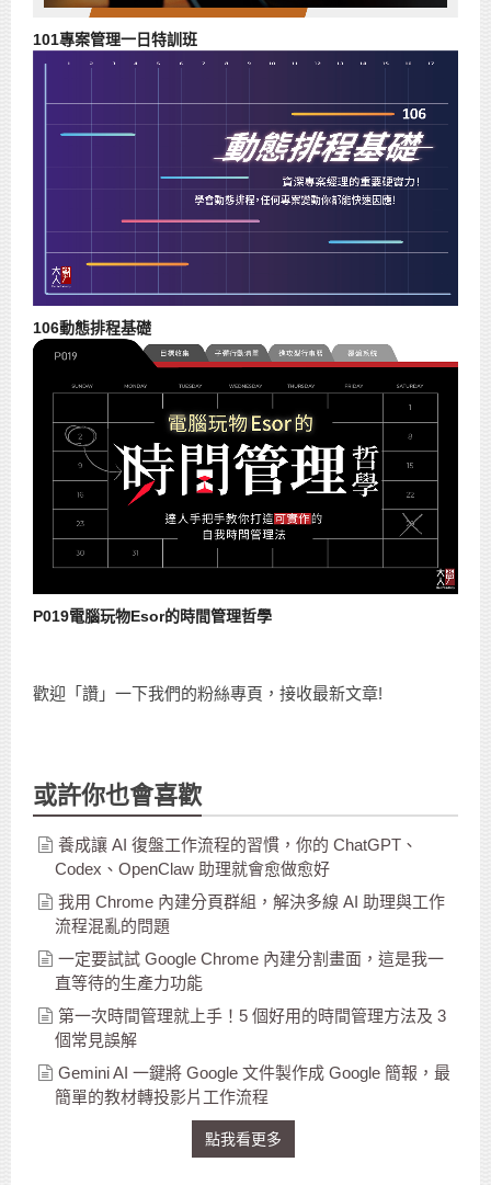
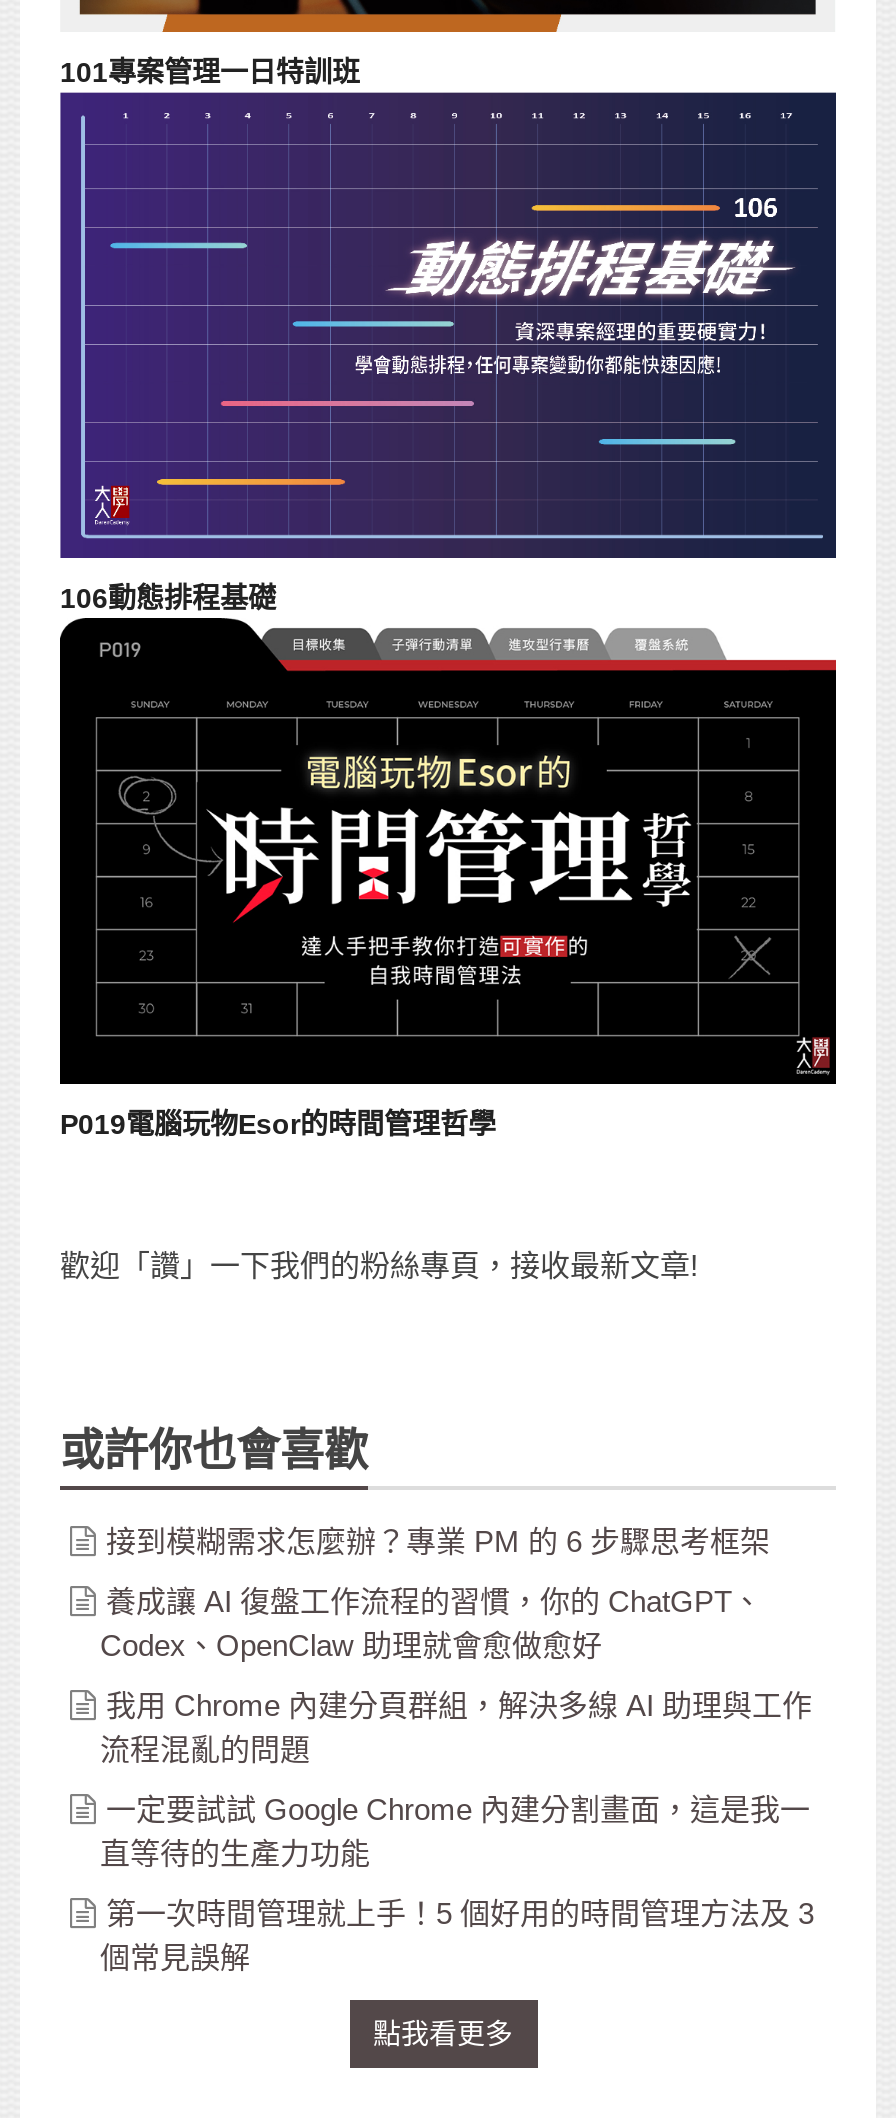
none -> [106,1524,770,1558] 接到模糊需求怎麼辦？專業 PM 的 6 步驟思考框架
moved [55,835,446,1049] -> [100,1584,814,1974]: 養成讓 AI 復盤工作流程的習慣，你的 ChatGPT、 | Codex、OpenClaw 助理就會愈做愈好 | 我用 Chrome 內建分頁群組，解決多線 AI 助理與工作 | 流程混亂的問題 | 一定要試試 Google Chrome 內建分割畫面，這是我一 | 直等待的生產力功能 | 第一次時間管理就上手！5 個好用的時間管理方法及 3 | 個常見誤解
[55,1063,450,1106] Gemini AI 一鍵將 Google 文件製作成 Google 簡報，最 | 簡單的教材轉投影片工作流程 -> none

